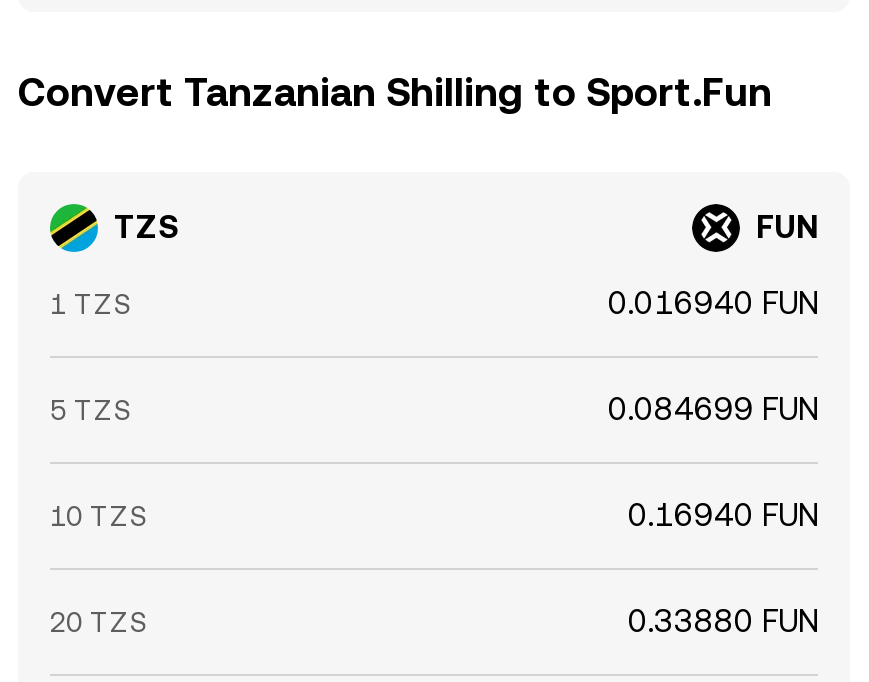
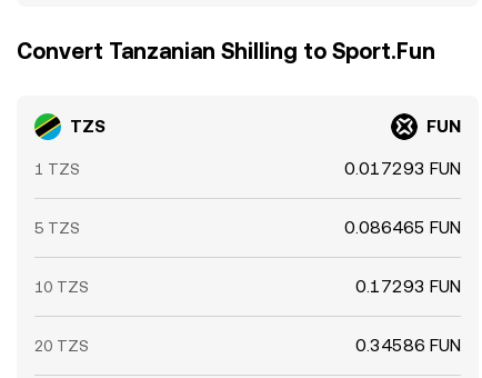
[608,284,818,322] 0.016940 FUN -> [344,158,461,179] 0.017293 FUN
[608,390,818,428] 0.084699 FUN -> [344,217,461,238] 0.086465 FUN
[628,496,818,534] 0.16940 FUN -> [355,276,461,297] 0.17293 FUN
[628,602,818,640] 0.33880 FUN -> [355,335,461,356] 0.34586 FUN

